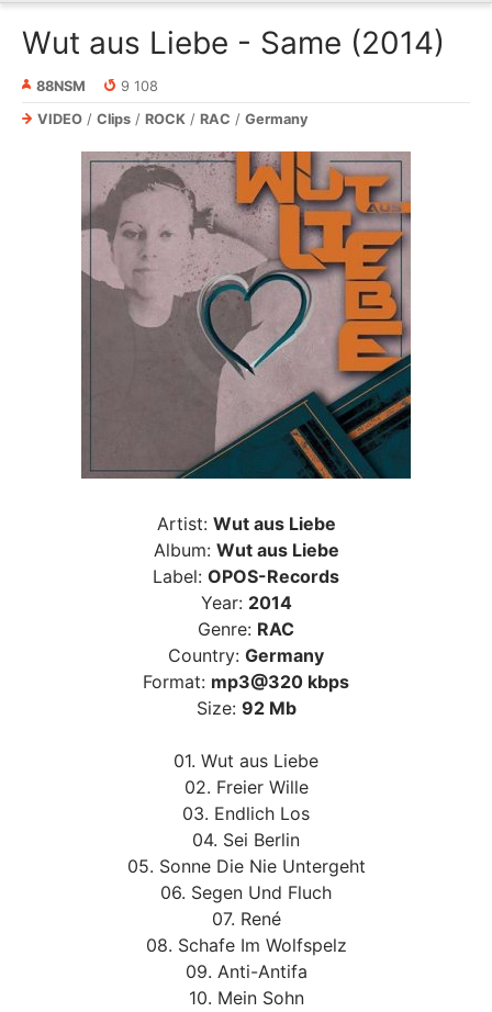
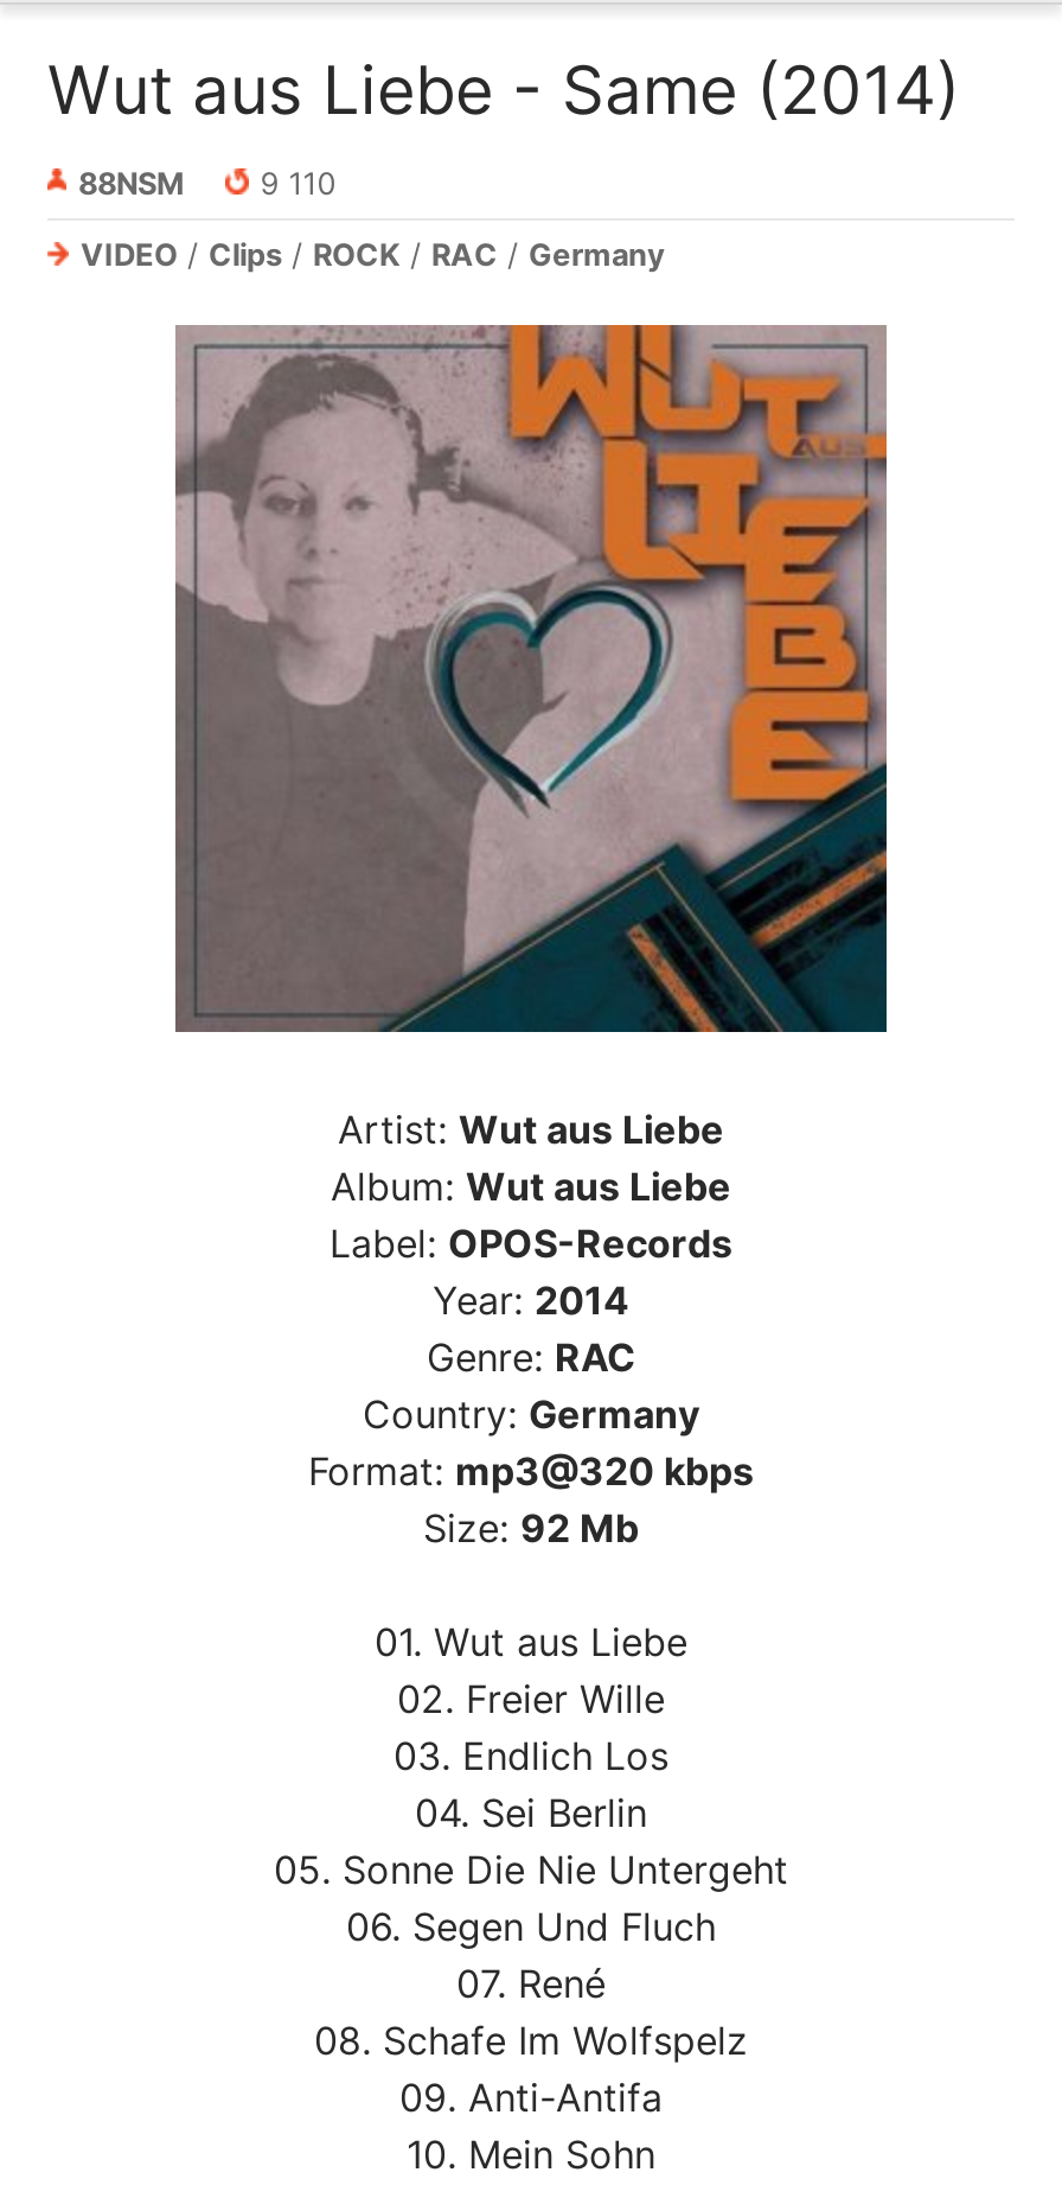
[121,78,158,94] 9 108 -> [260,166,336,202] 9 110

